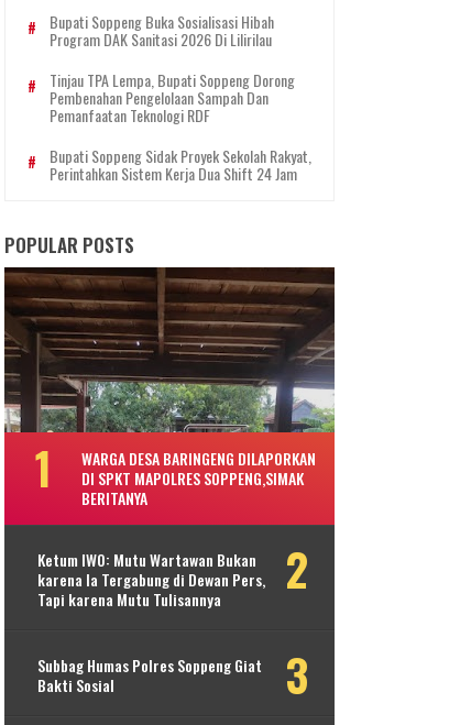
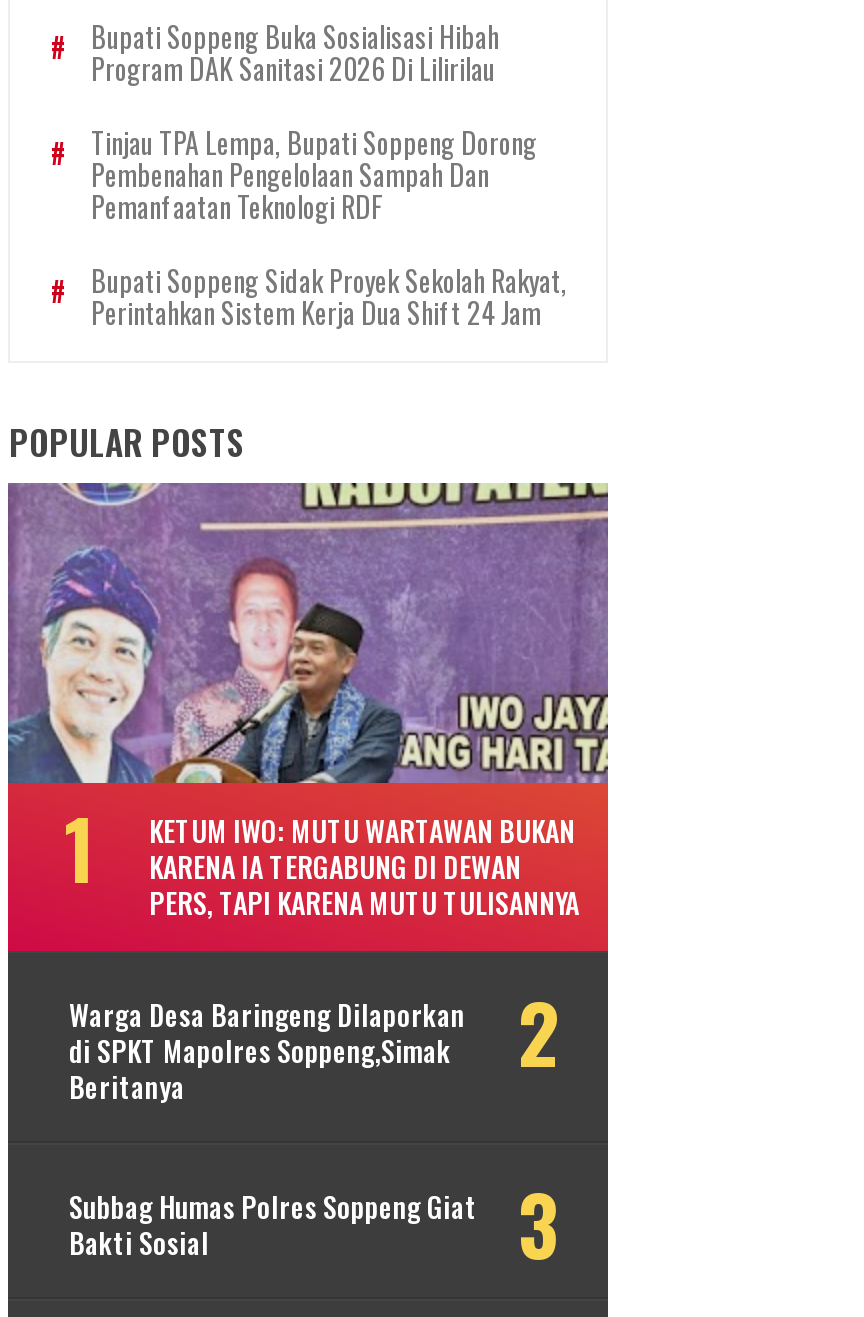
[3,266,336,509] [image] | WARGA DESA BARINGENG DILAPORKAN | DI SPKT MAPOLRES SOPPENG,SIMAK | BERITANYA -> [6,481,610,923] [image] | KETUM IWO: MUTU WARTAWAN BUKAN | KARENA IA TERGABUNG DI DEWAN | PERS, TAPI KARENA MUTU TULISANNYA
[38,548,266,610] Ketum IWO: Mutu Wartawan Bukan | karena Ia Tergabung di Dewan Pers, | Tapi karena Mutu Tulisannya -> [69,993,465,1107] Warga Desa Baringeng Dilaporkan | di SPKT Mapolres Soppeng,Simak | Beritanya

